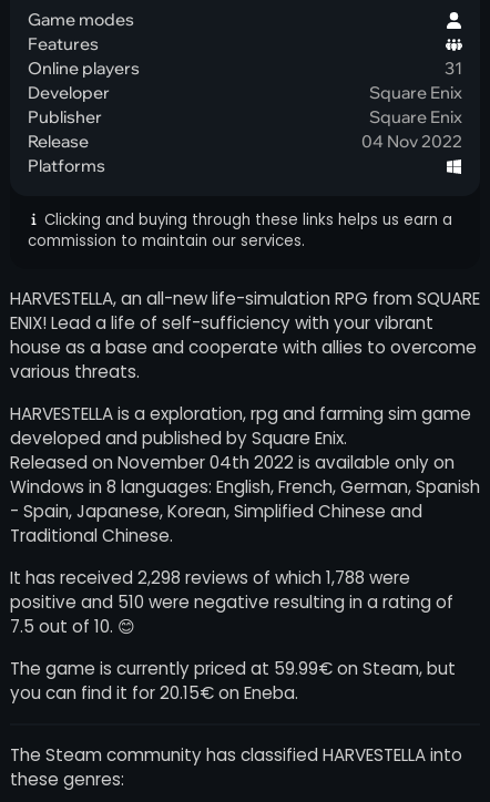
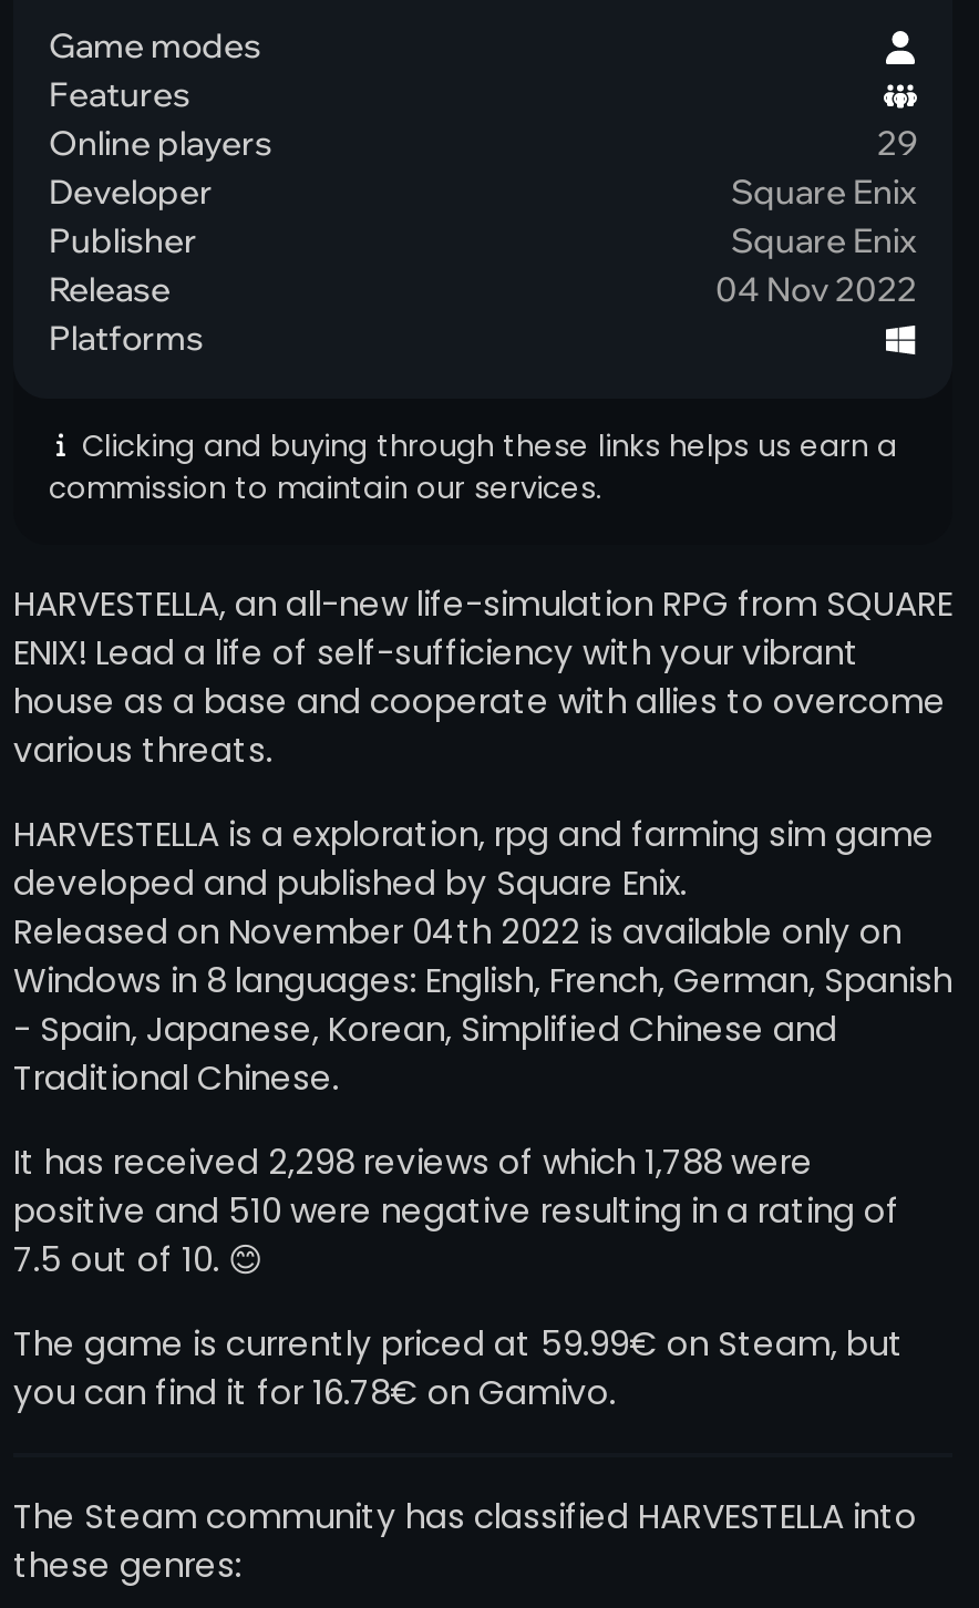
[445,58,462,79] 31 -> [877,122,917,164] 29
[10,681,298,705] you can find it for 20.15€ on Eneba. -> [13,1369,616,1416] you can find it for 16.78€ on Gamivo.

